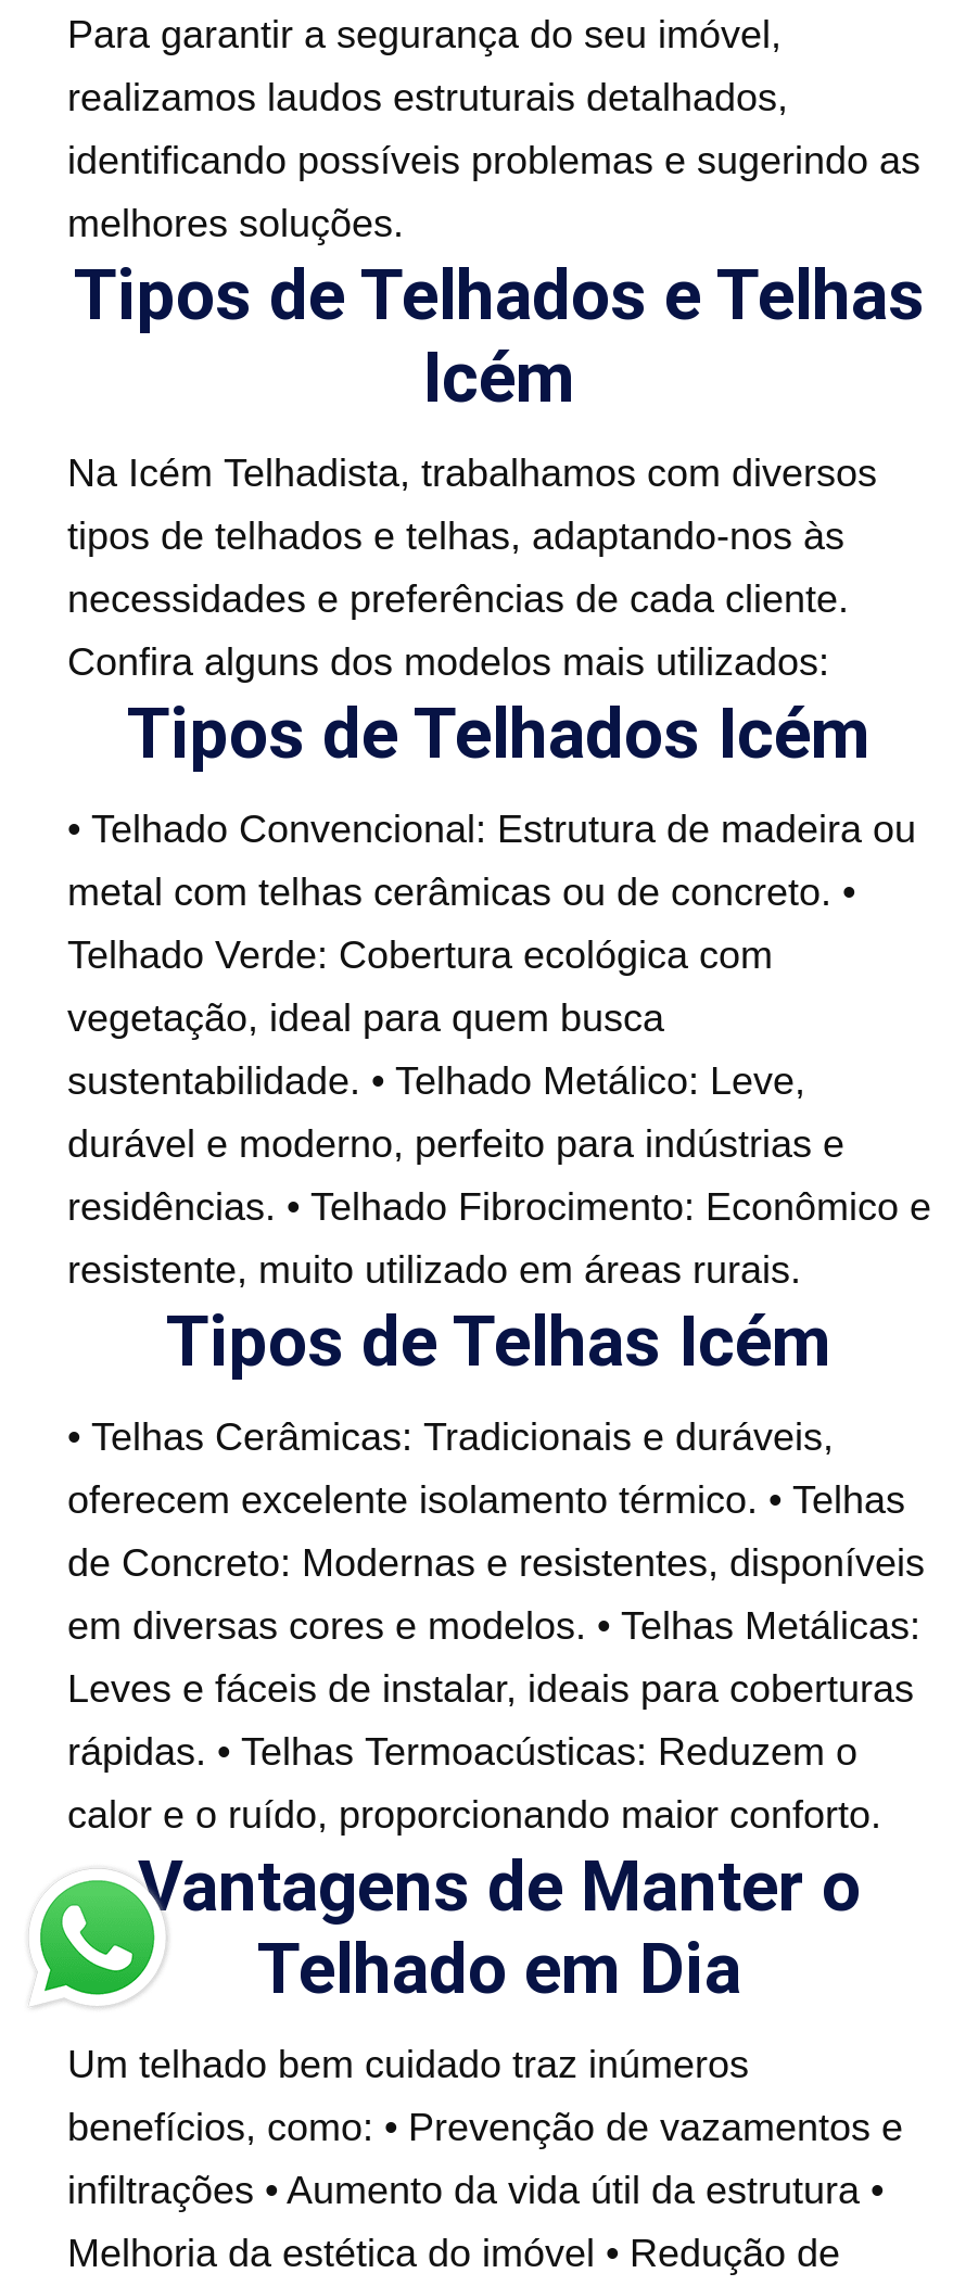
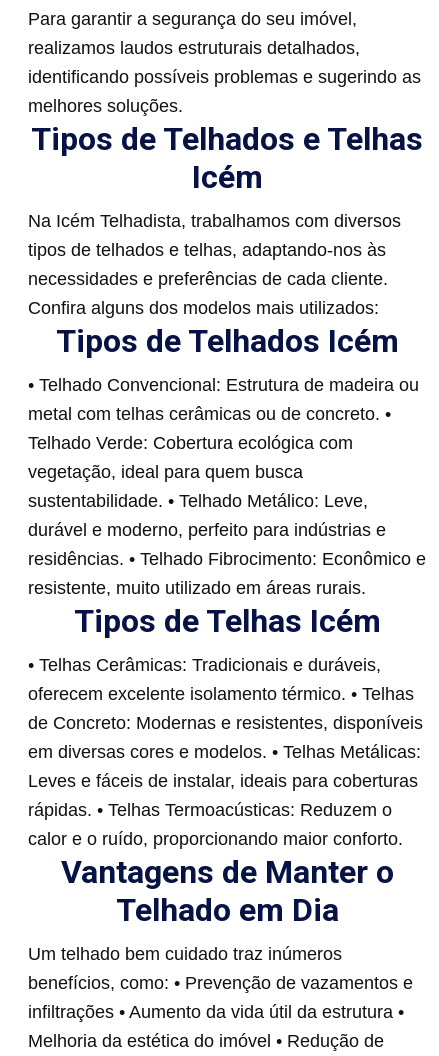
[37,1878,156,1997] [image] -> none

